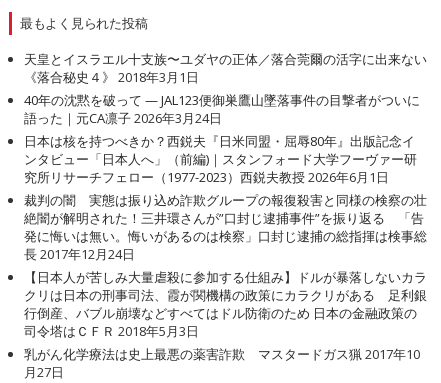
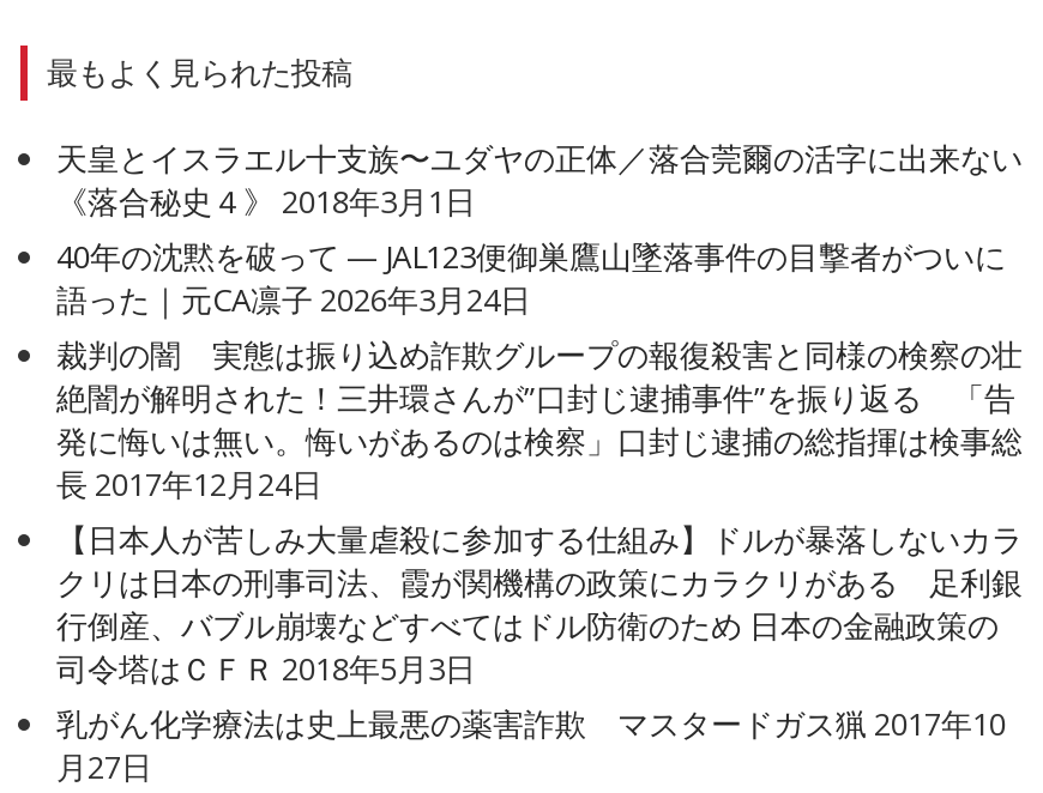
[24,131,417,185] 日本は核を持つべきか？西鋭夫『日米同盟・屈辱80年』出版記念イ | ンタビュー「日本人へ」（前編)｜スタンフォード大学フーヴァー研 | 究所リサーチフェロー（1977-2023）西鋭夫教授 2026年6月1日 -> none

